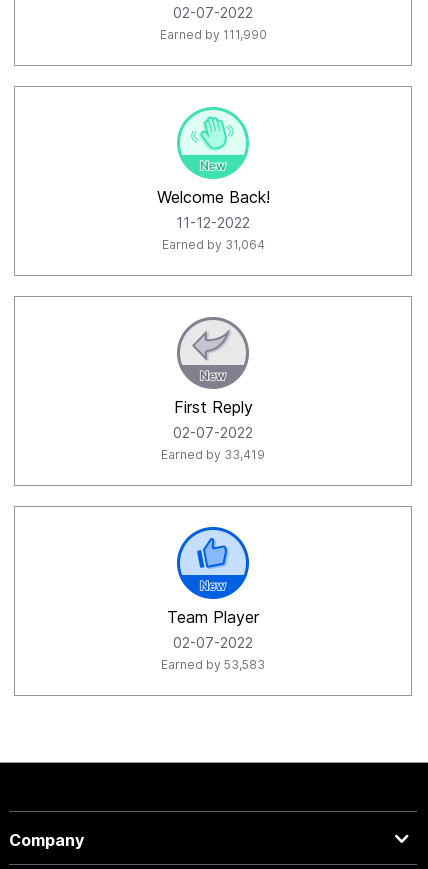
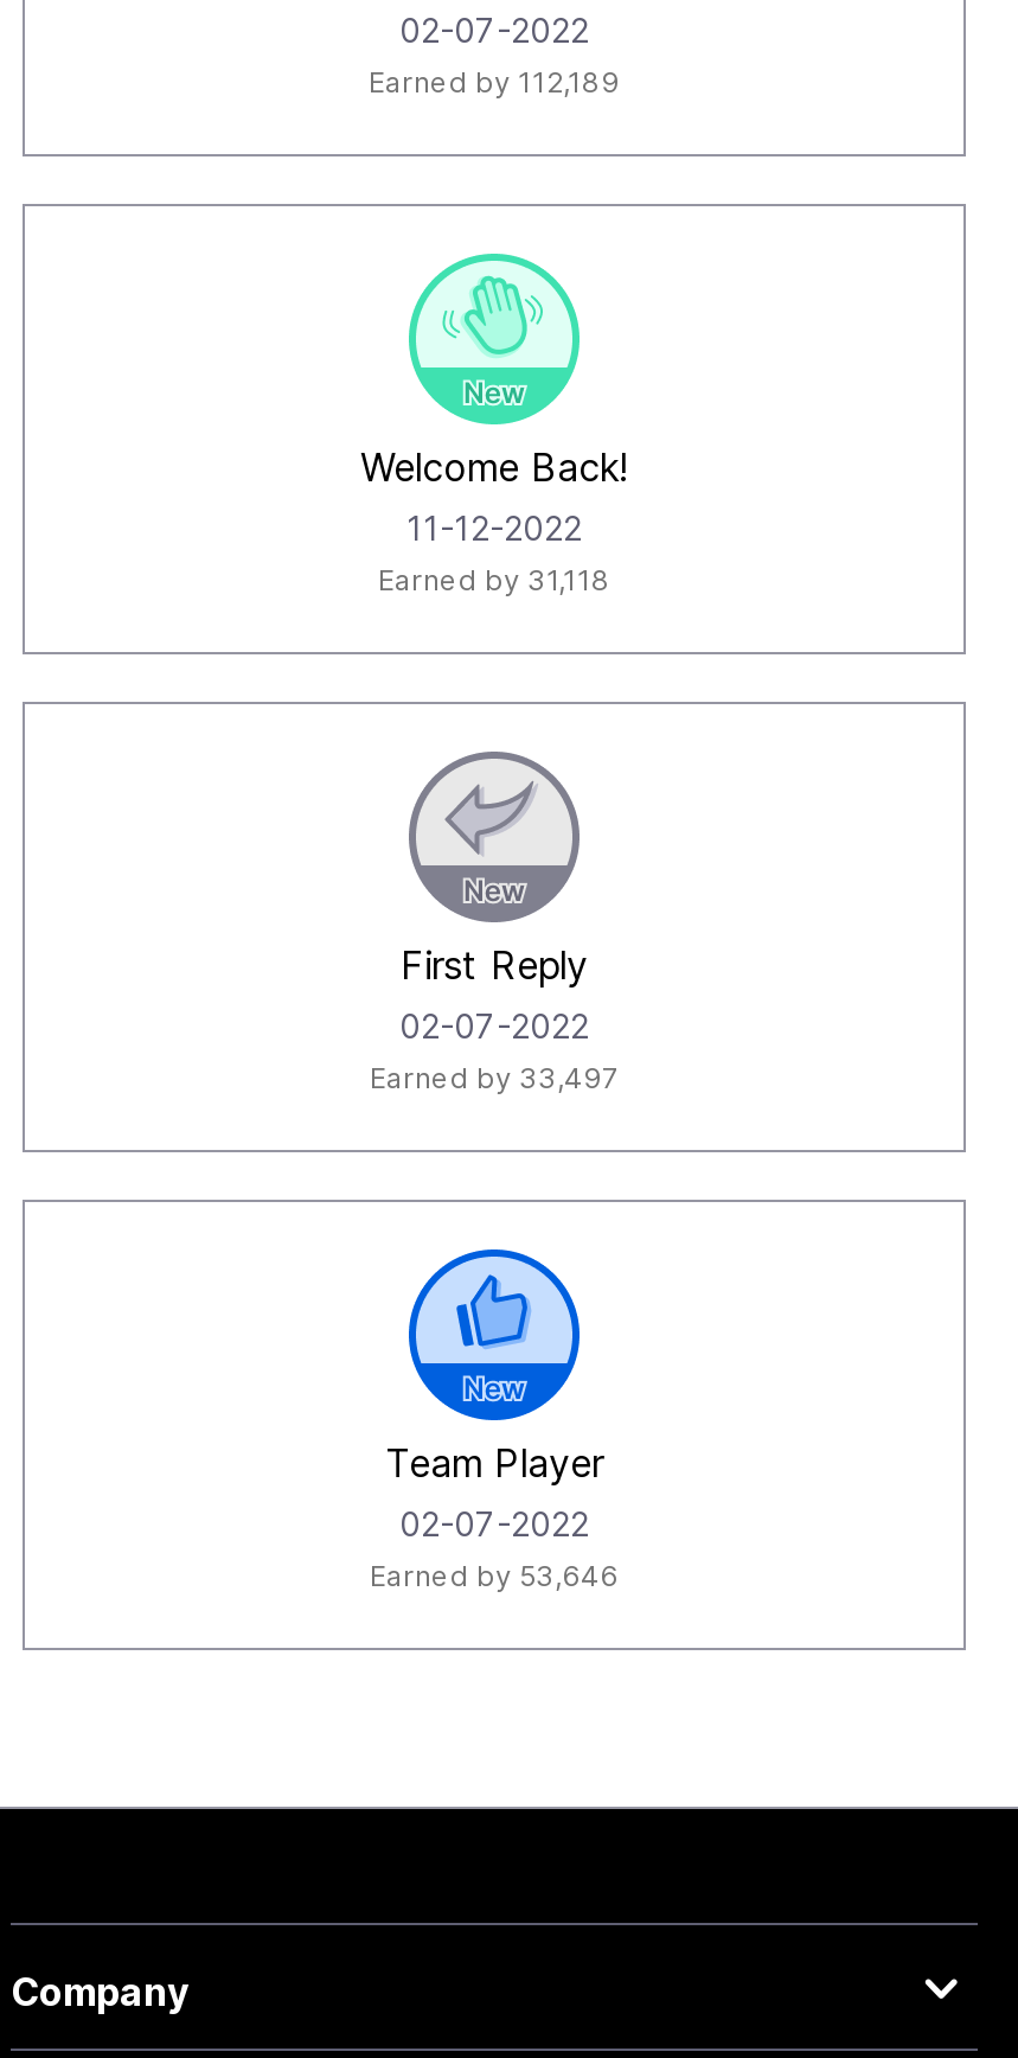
[159,27,266,42] Earned by 111,990 -> [369,64,620,100] Earned by 112,189
[161,237,264,252] Earned by 31,064 -> [378,562,610,597] Earned by 31,118
[161,447,265,462] Earned by 33,419 -> [370,1060,619,1095] Earned by 33,497
[161,657,265,672] Earned by 53,583 -> [370,1558,619,1593] Earned by 53,646

